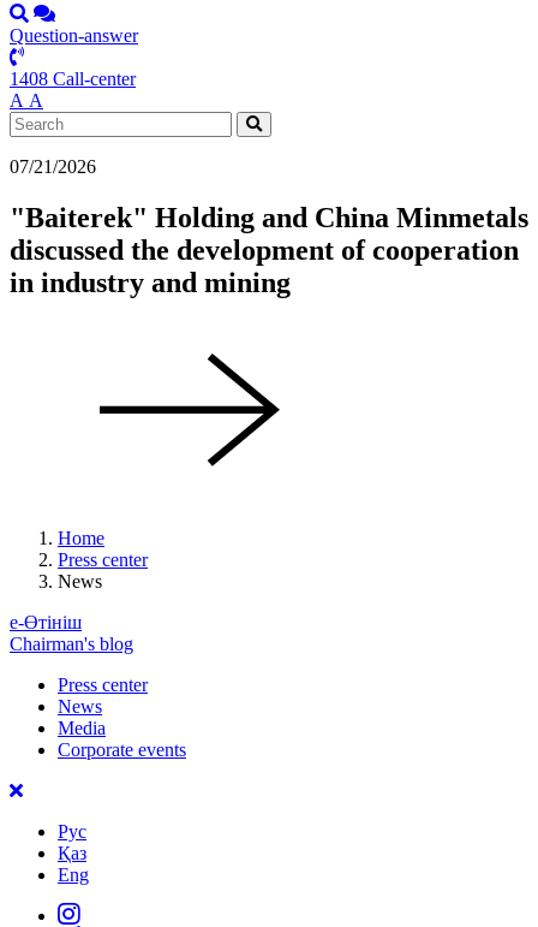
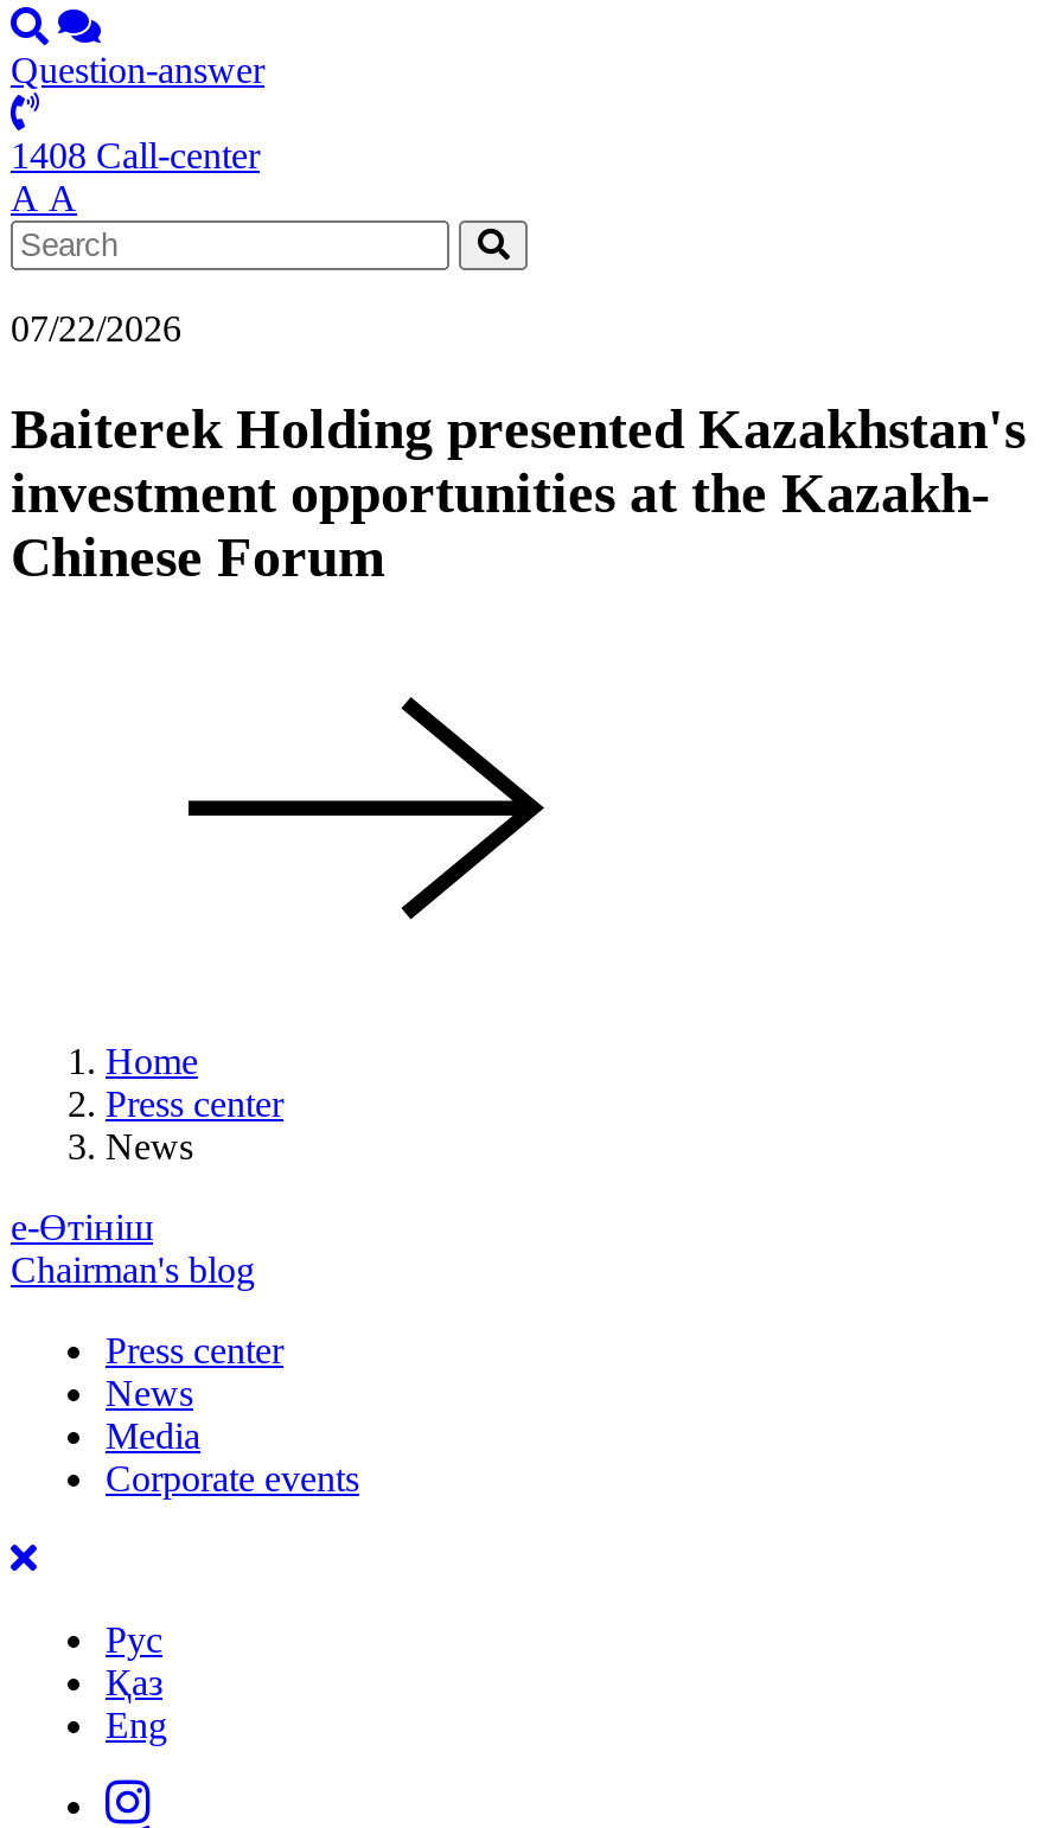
[10,156,96,177] 07/21/2026 -> [11,308,181,349] 07/22/2026
[10,202,528,298] "Baiterek" Holding and China Minmetals | discussed the development of cooperation | in industry and mining -> [11,398,1026,588] Baiterek Holding presented Kazakhstan's | investment opportunities at the Kazakh- | Chinese Forum

